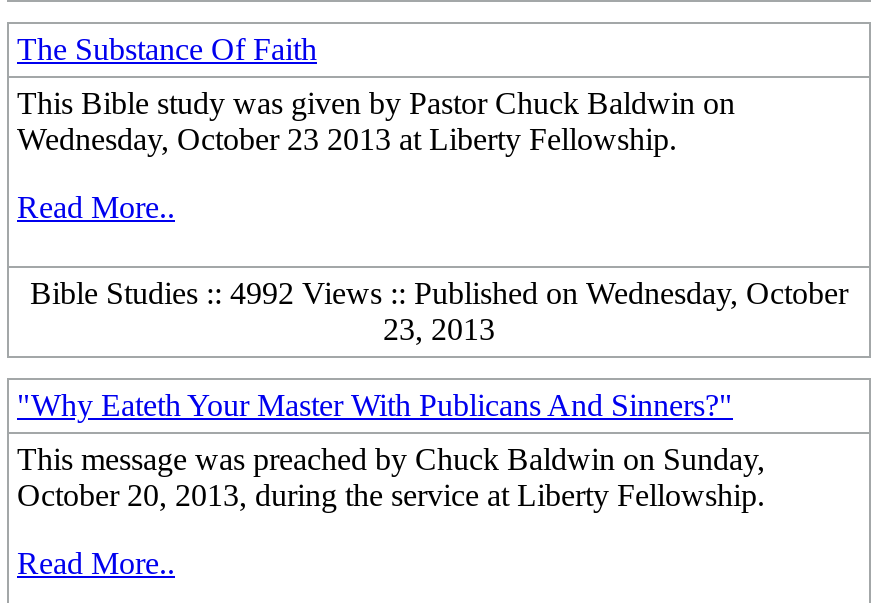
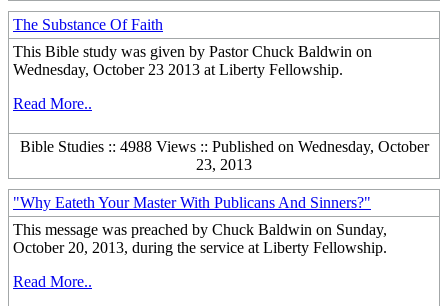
[30,276,848,310] Bible Studies :: 4992 Views :: Published on Wednesday, October -> [19,138,428,155] Bible Studies :: 4988 Views :: Published on Wednesday, October

